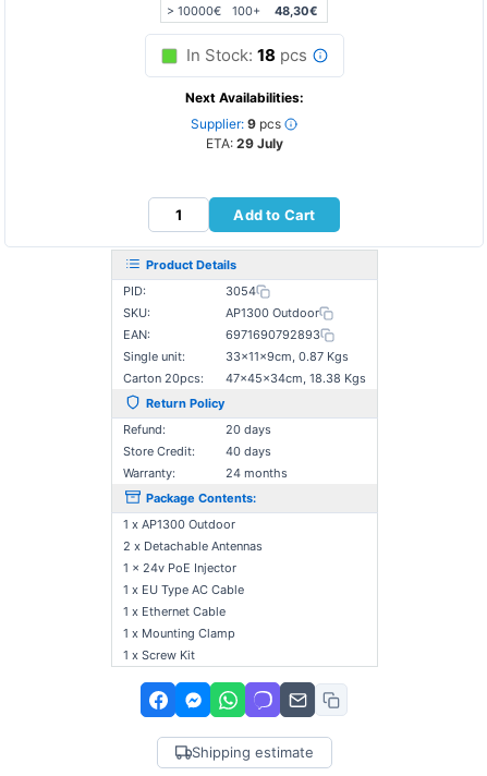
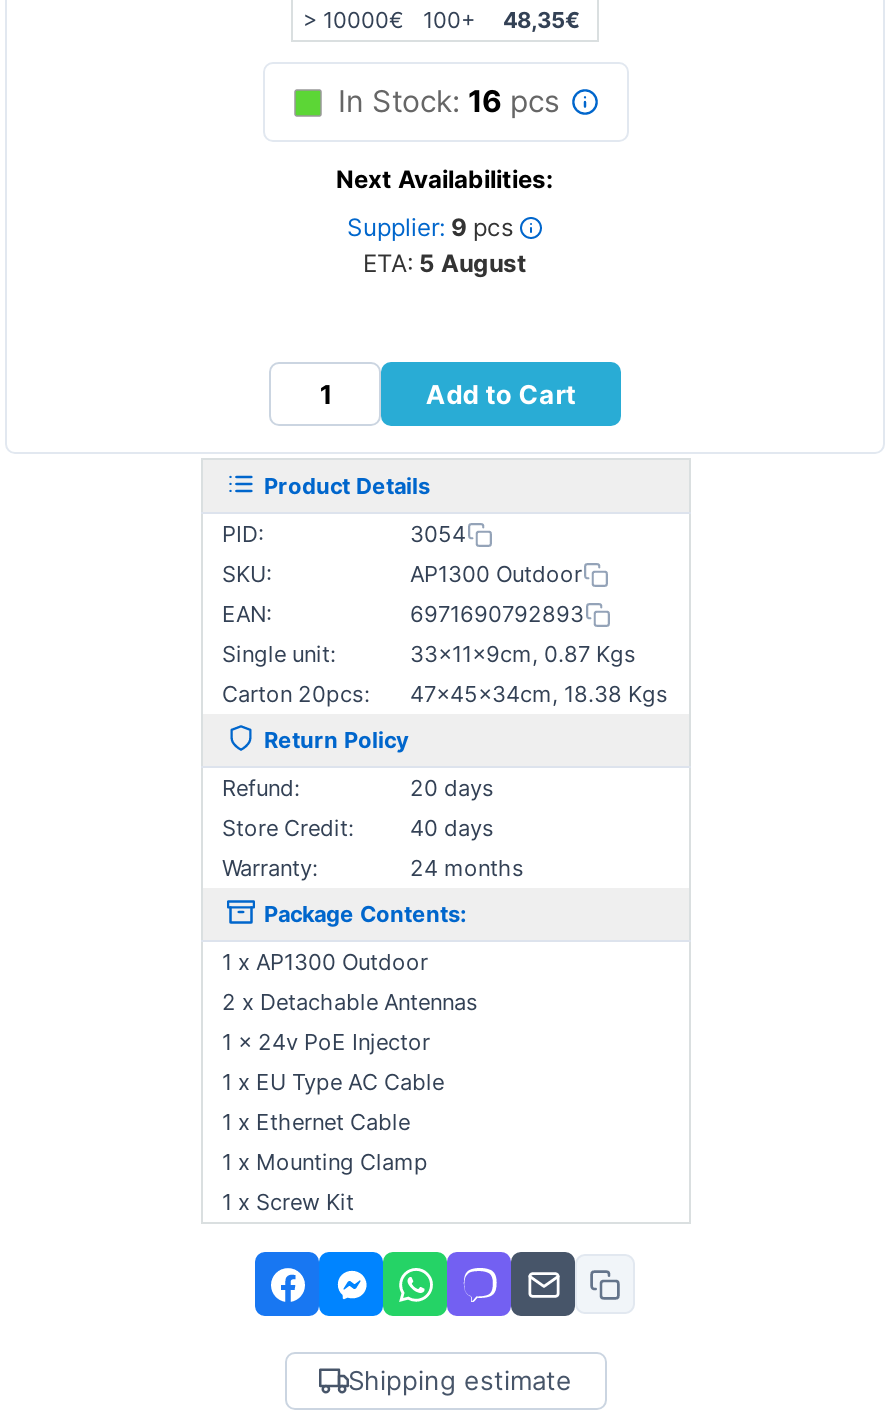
[163,3,318,19] > 10000€ 100+ 48,30€ -> [297,6,581,34] > 10000€ 100+ 48,35€
[186,45,307,65] In Stock: 18 pcs -> [338,82,560,120] In Stock: 16 pcs
[205,135,283,151] ETA: 29 July -> [363,248,527,278] ETA: 5 August

